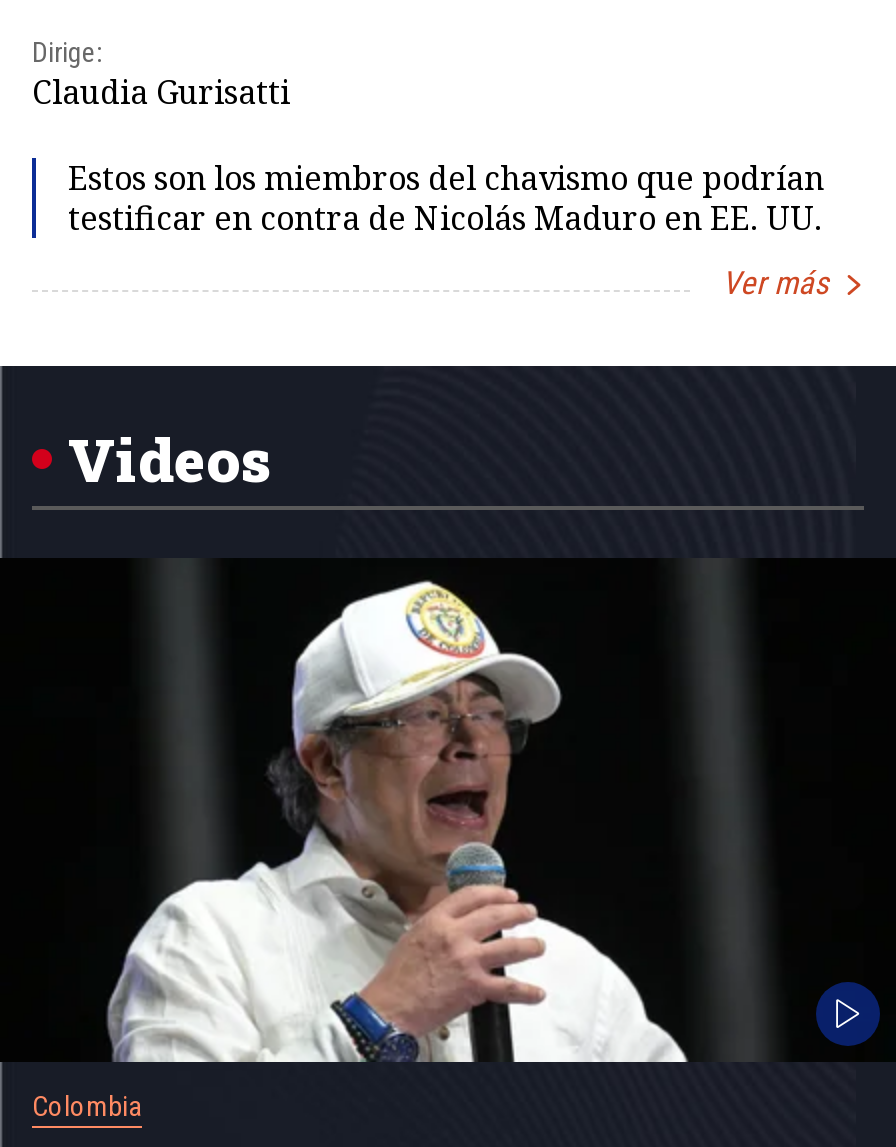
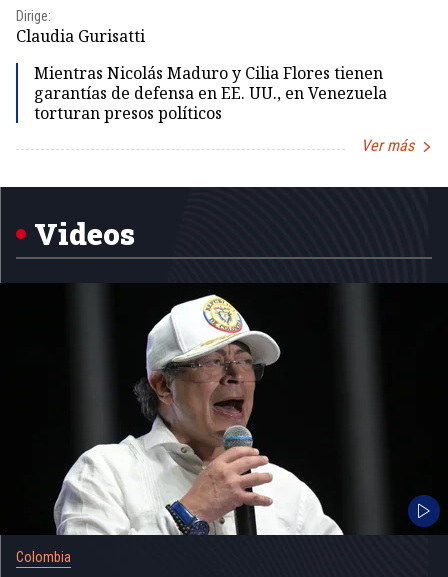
[68,157,824,241] Estos son los miembros del chavismo que podrían | testificar en contra de Nicolás Maduro en EE. UU. -> [34,62,387,124] Mientras Nicolás Maduro y Cilia Flores tienen | garantías de defensa en EE. UU., en Venezuela | torturan presos políticos

